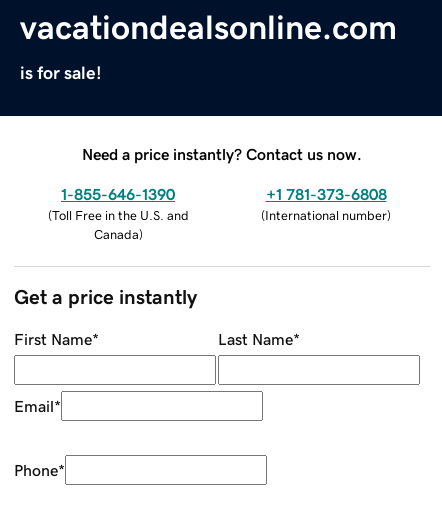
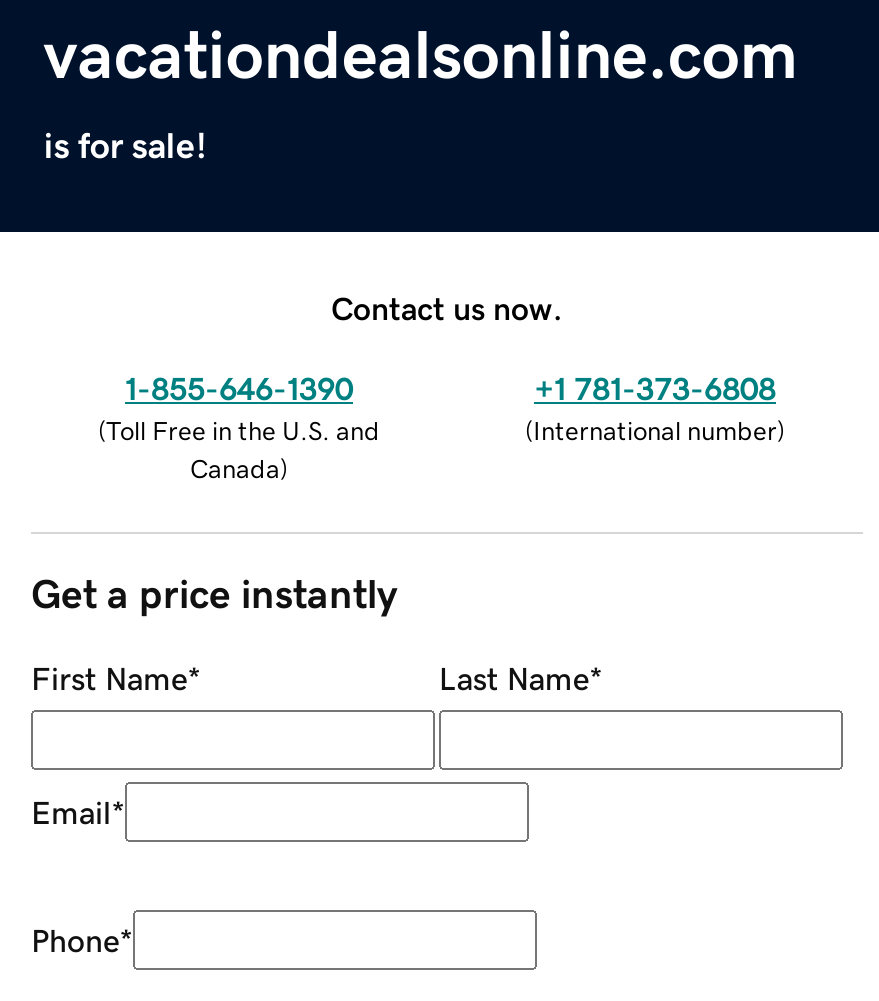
[82,146,362,162] Need a price instantly? Contact us now. -> [331,291,563,323] Contact us now.

